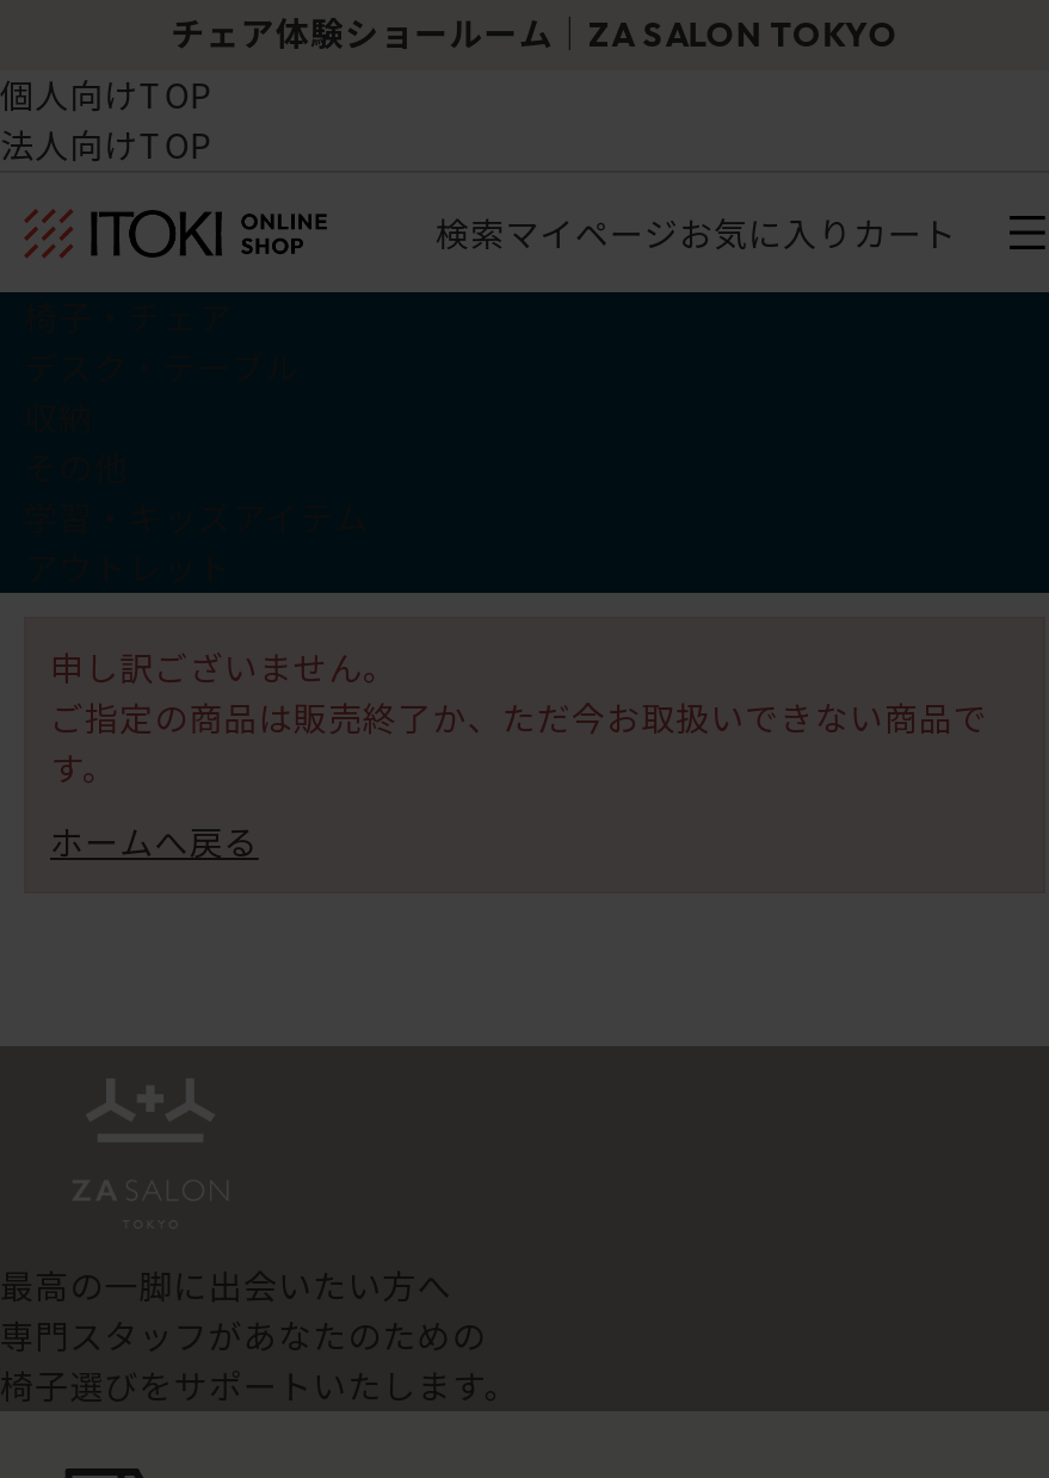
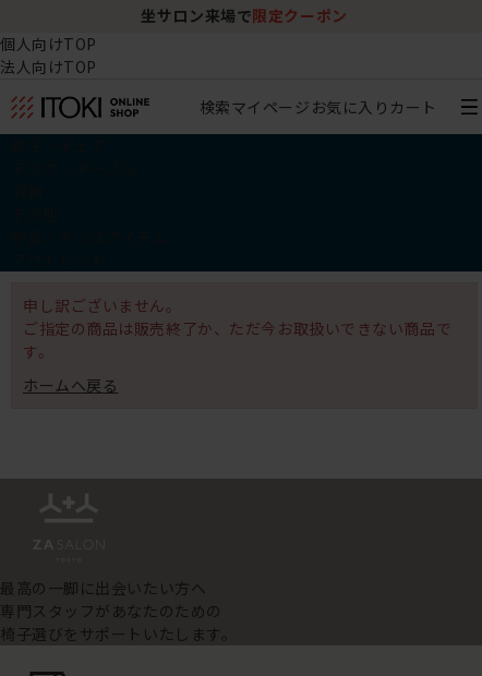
[171,12,898,55] チェア体験ショールーム｜ZA SALON TOKYO -> [141,6,347,26] 坐サロン来場で限定クーポン

